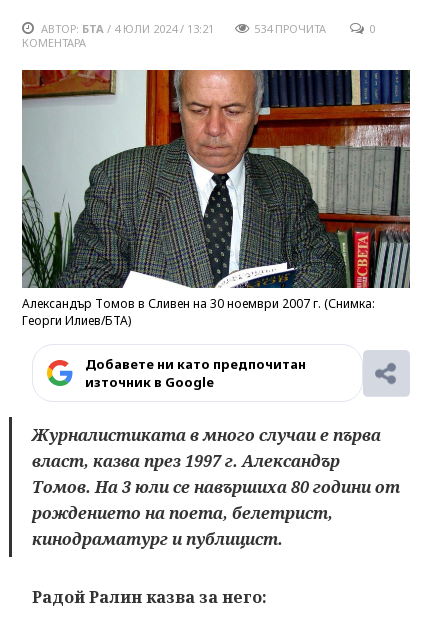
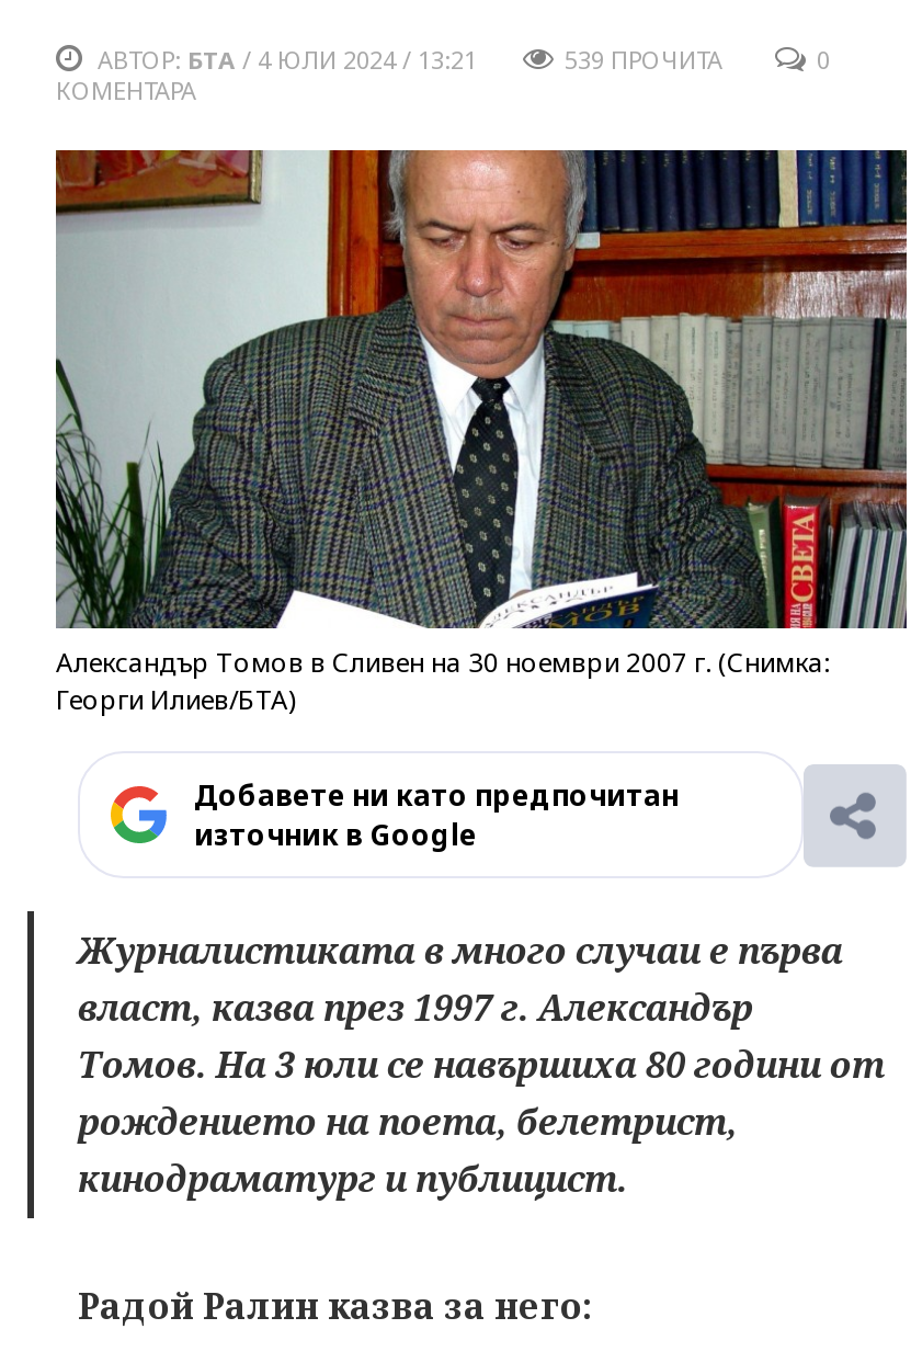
[254,21,375,36] 534 ПРОЧИТА 0 -> [565,43,830,76] 539 ПРОЧИТА 0

